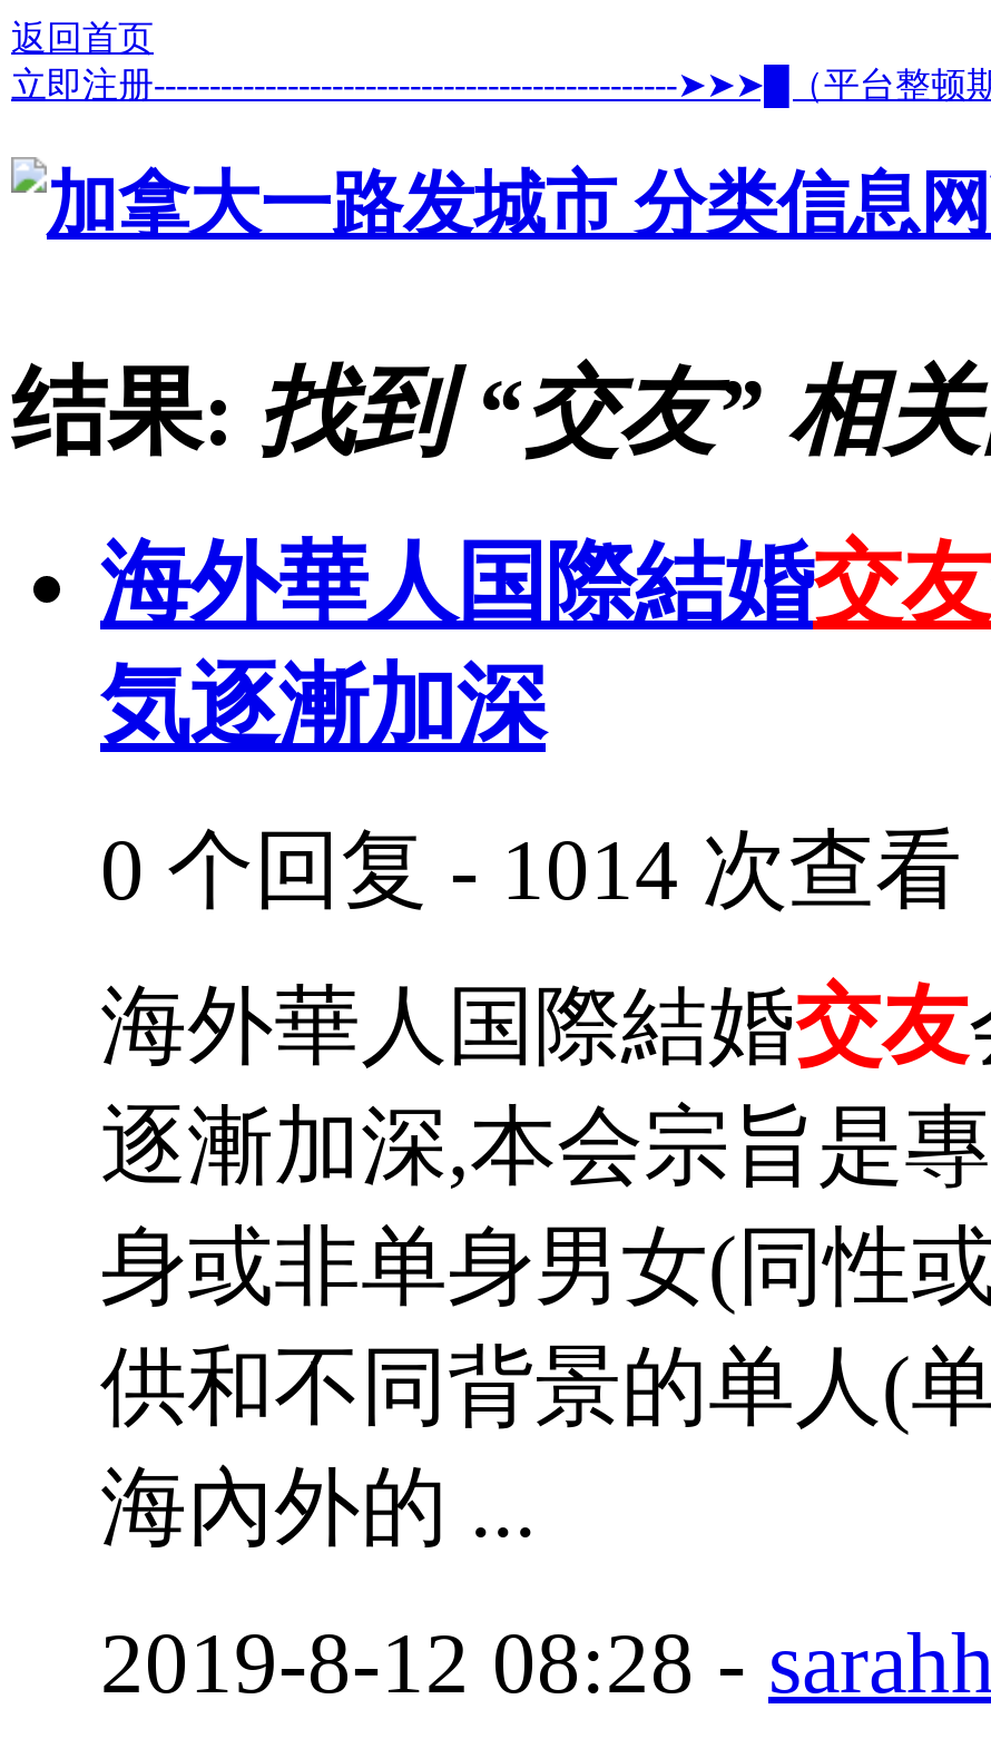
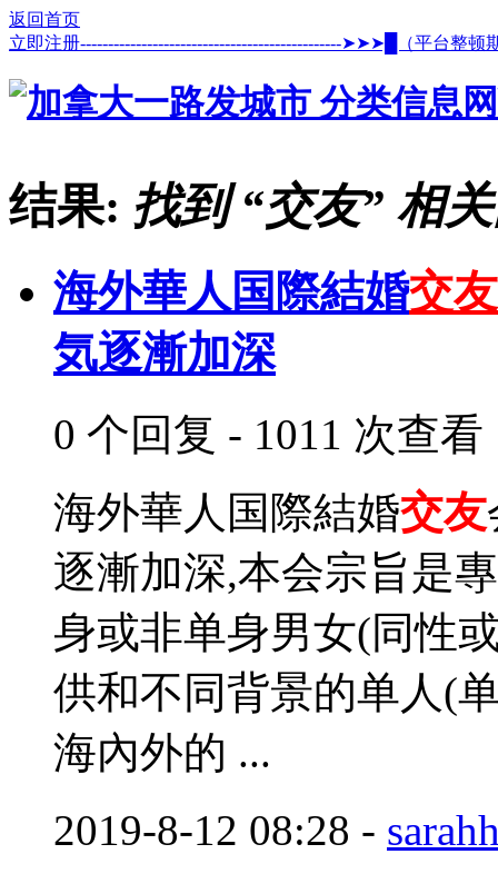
[100,820,962,916] 0 个回复 - 1014 次查看 -> [53,410,484,458] 0 个回复 - 1011 次查看

